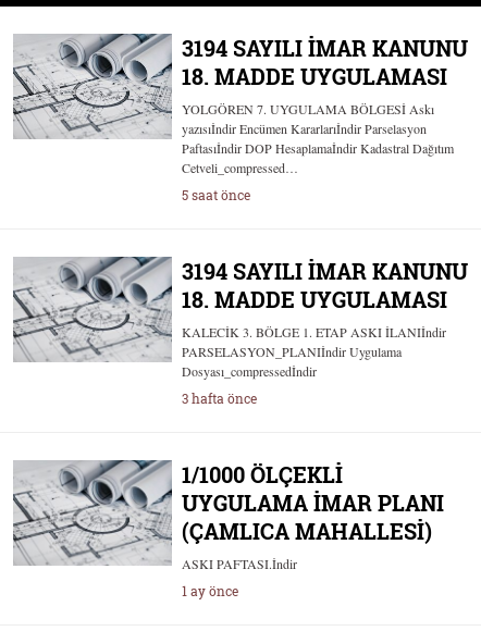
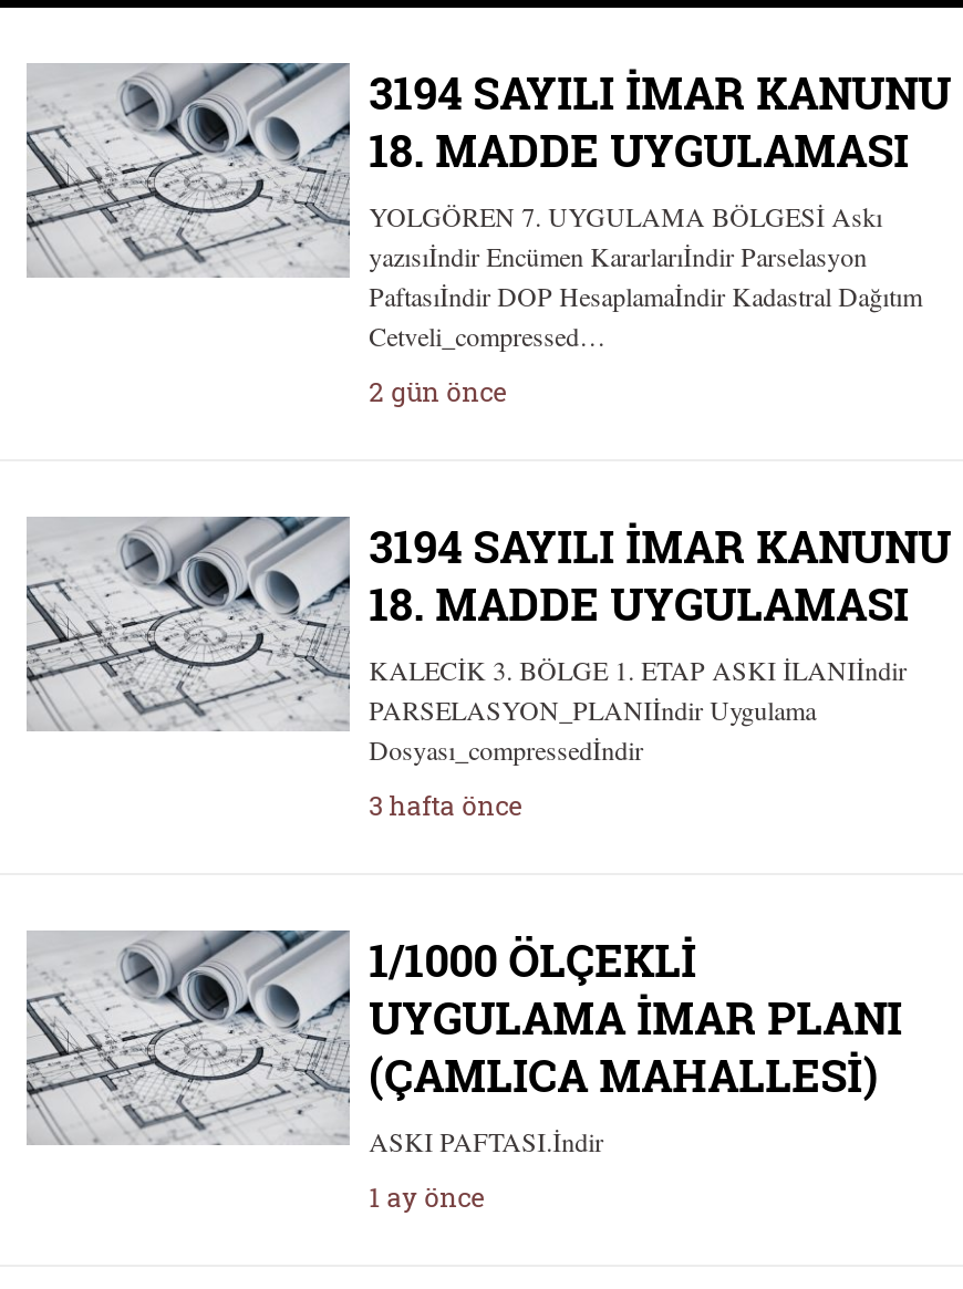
[181,186,250,203] 5 saat önce -> [369,372,506,408] 2 gün önce

